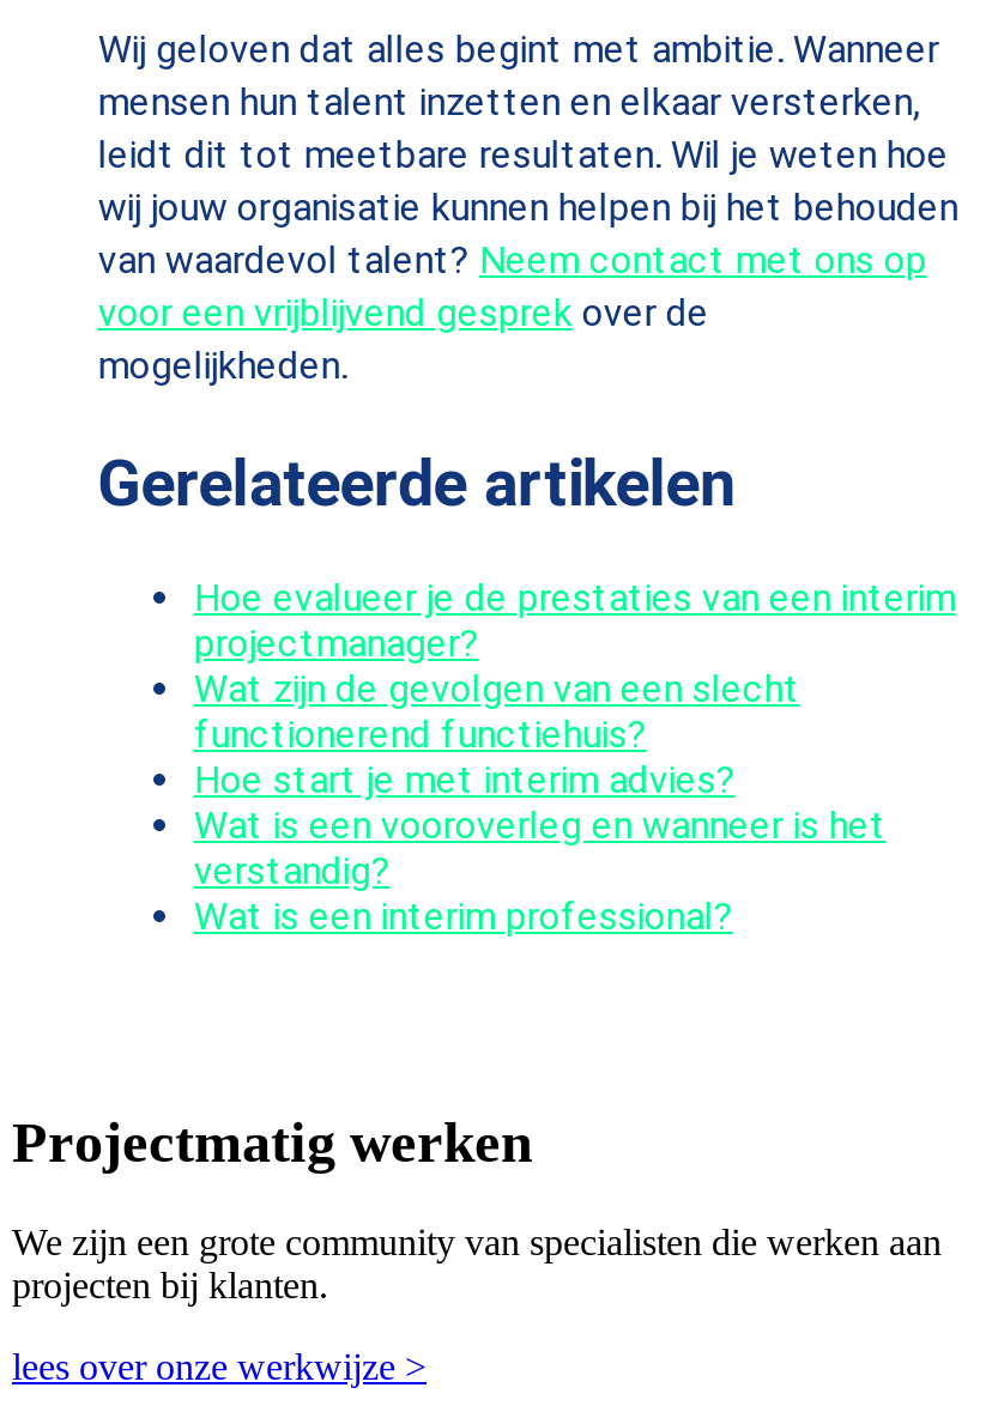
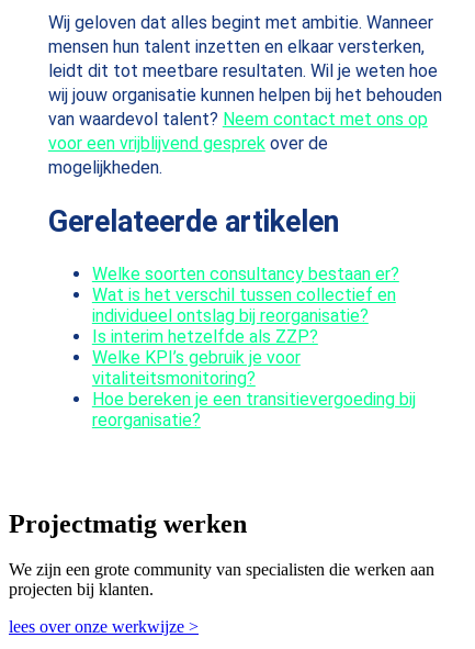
[194,574,956,938] Hoe evalueer je de prestaties van een interim | projectmanager? | Wat zijn de gevolgen van een slecht | functionerend functiehuis? | Hoe start je met interim advies? | Wat is een vooroverleg en wanneer is het | verstandig? | Wat is een interim professional? -> [92,263,416,430] Welke soorten consultancy bestaan er? | Wat is het verschil tussen collectief en | individueel ontslag bij reorganisatie? | Is interim hetzelfde als ZZP? | Welke KPI’s gebruik je voor | vitaliteitsmonitoring? | Hoe bereken je een transitievergoeding bij | reorganisatie?

